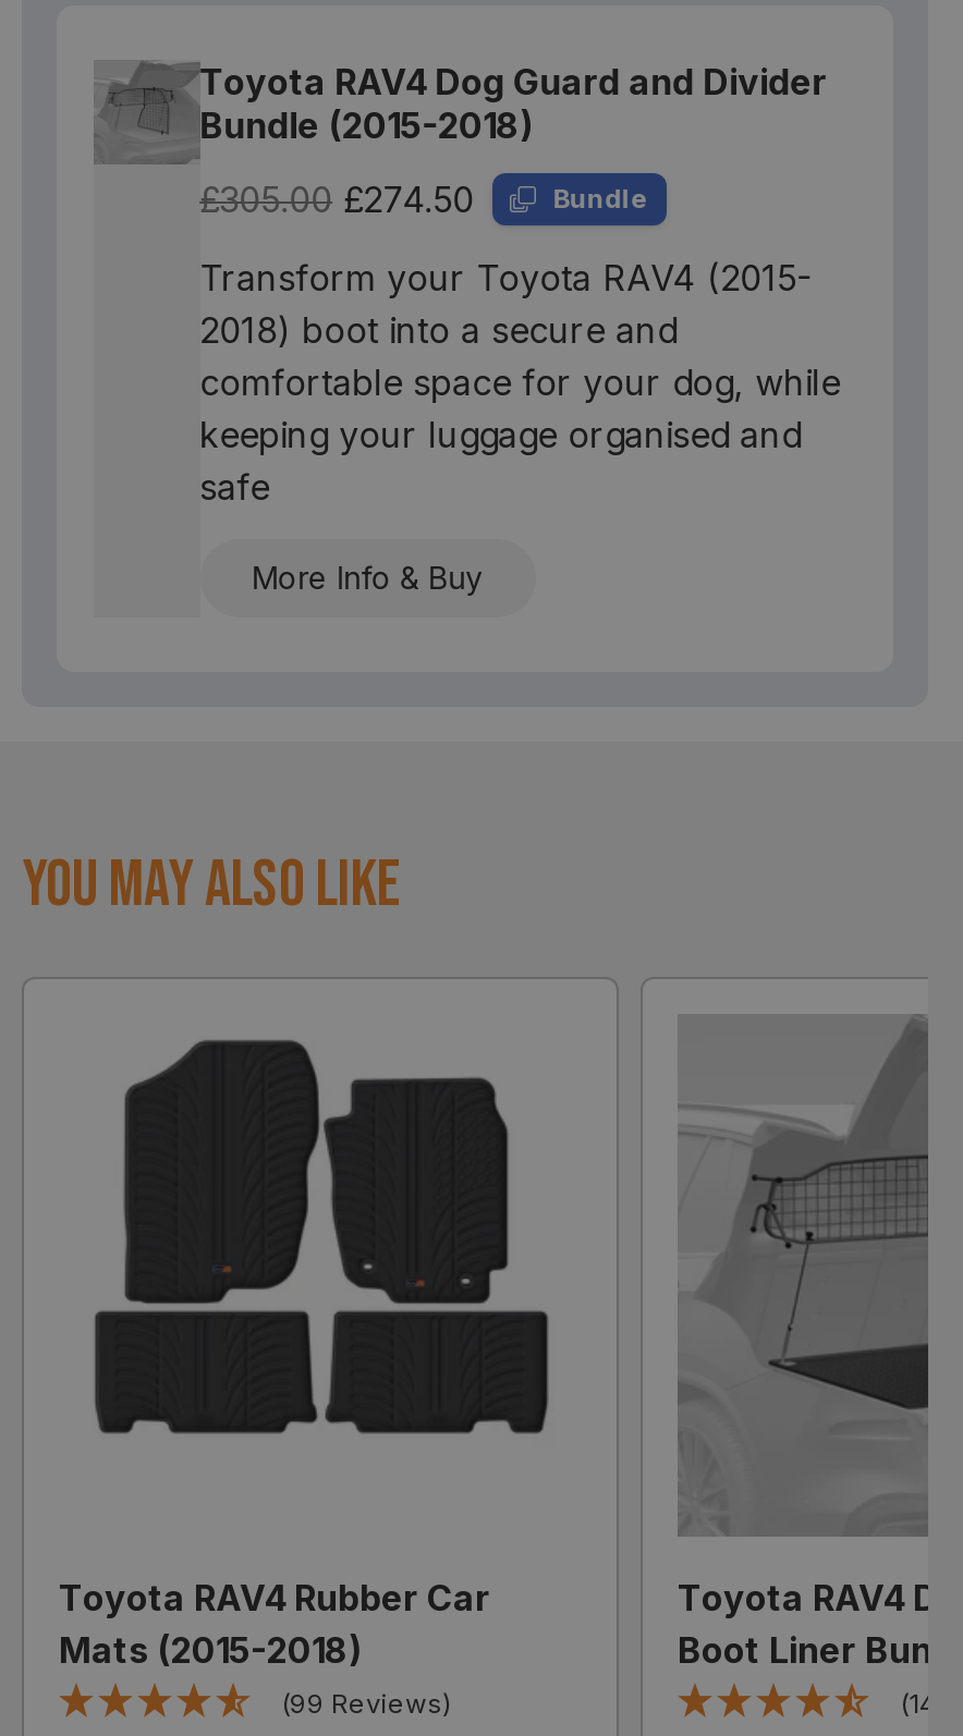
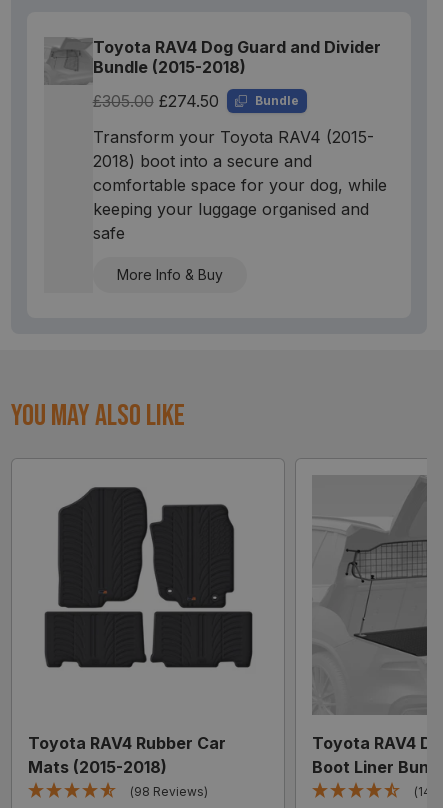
[281,1686,451,1719] (99 Reviews) -> [130,784,208,799] (98 Reviews)

